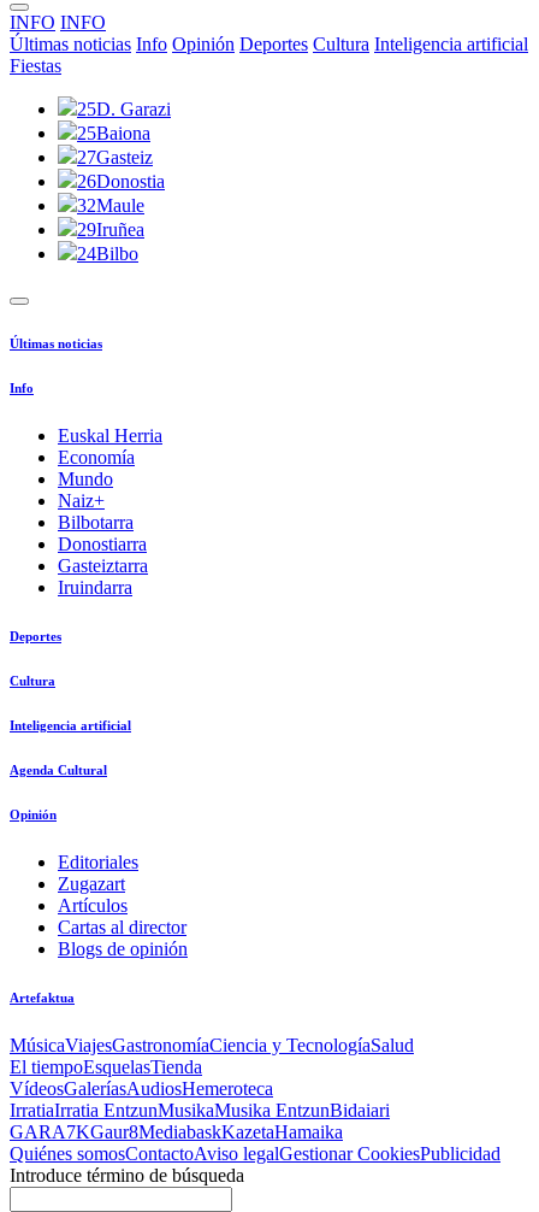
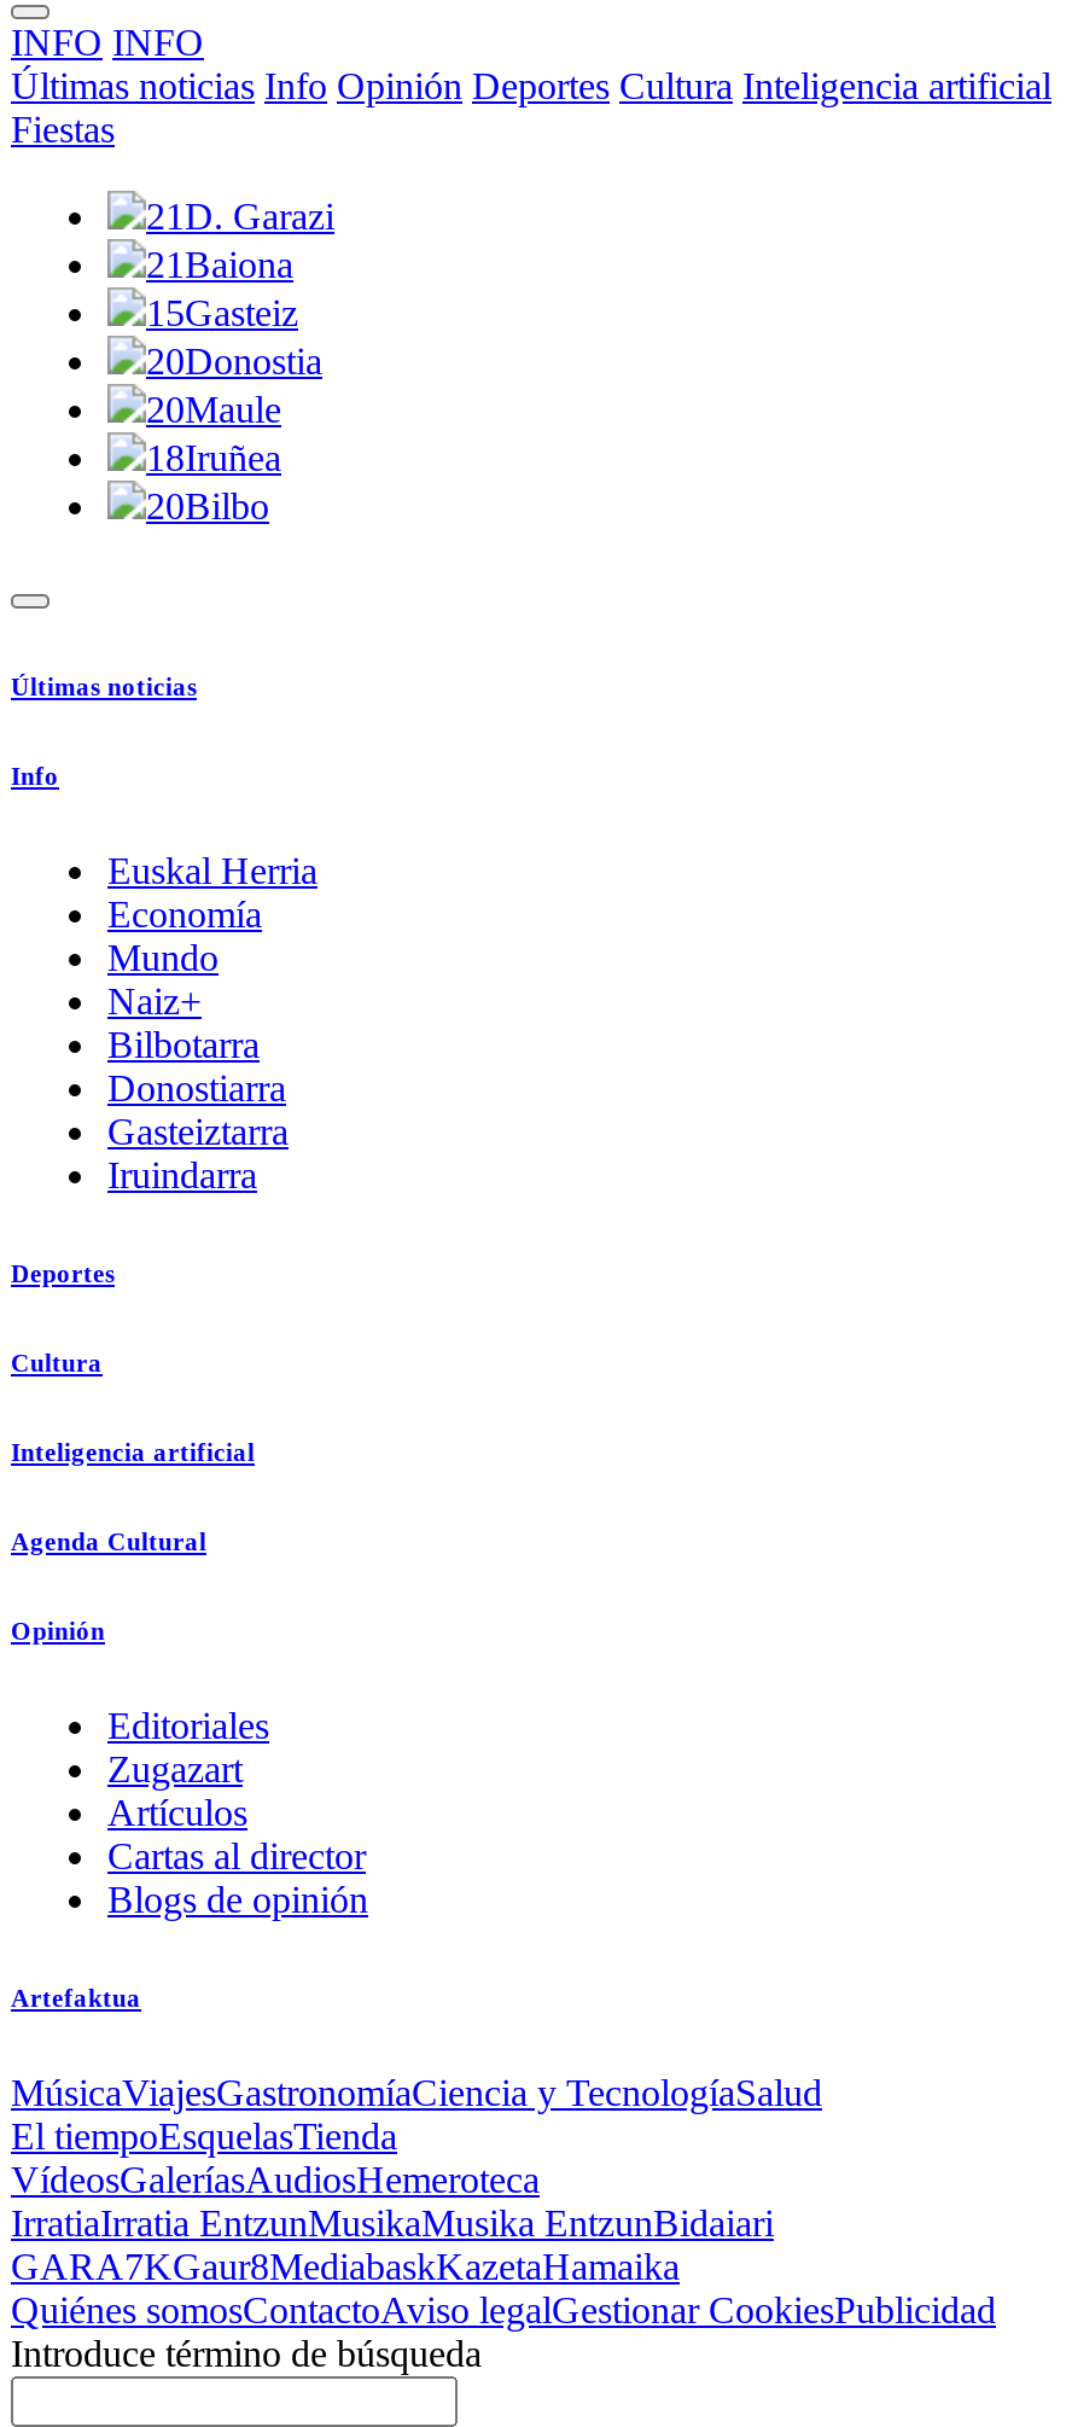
[77,99,171,119] 25 D. Garazi -> [146,196,334,237] 21 D. Garazi
[77,123,150,143] 25 Baiona -> [146,244,293,285] 21 Baiona
[77,147,153,167] 27Gasteiz -> [146,292,298,333] 15Gasteiz
[77,171,165,192] 26Donostia -> [146,341,322,382] 20Donostia
[77,195,144,216] 32Maule -> [146,389,281,430] 20Maule
[77,219,144,240] 29Iruñea -> [146,437,281,478] 18Iruñea
[77,243,138,264] 24Bilbo -> [146,485,269,526] 20Bilbo

